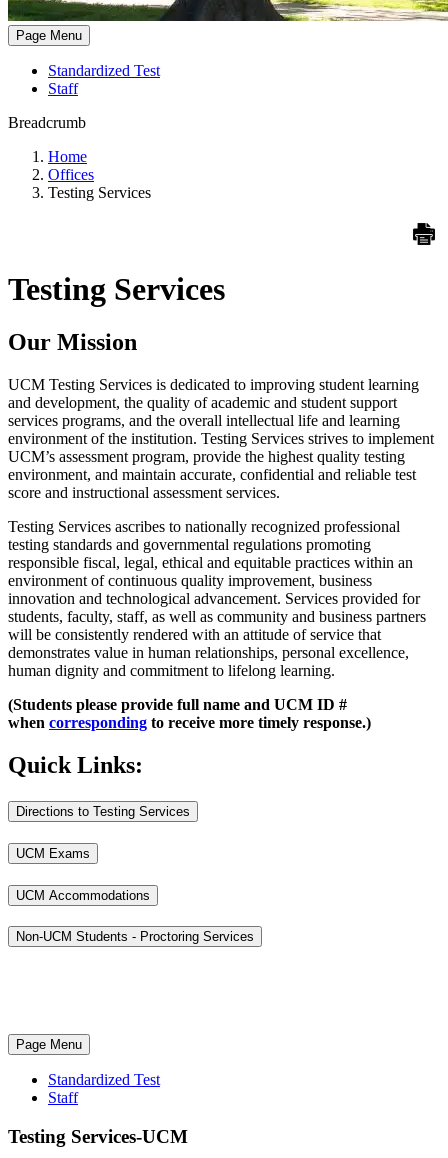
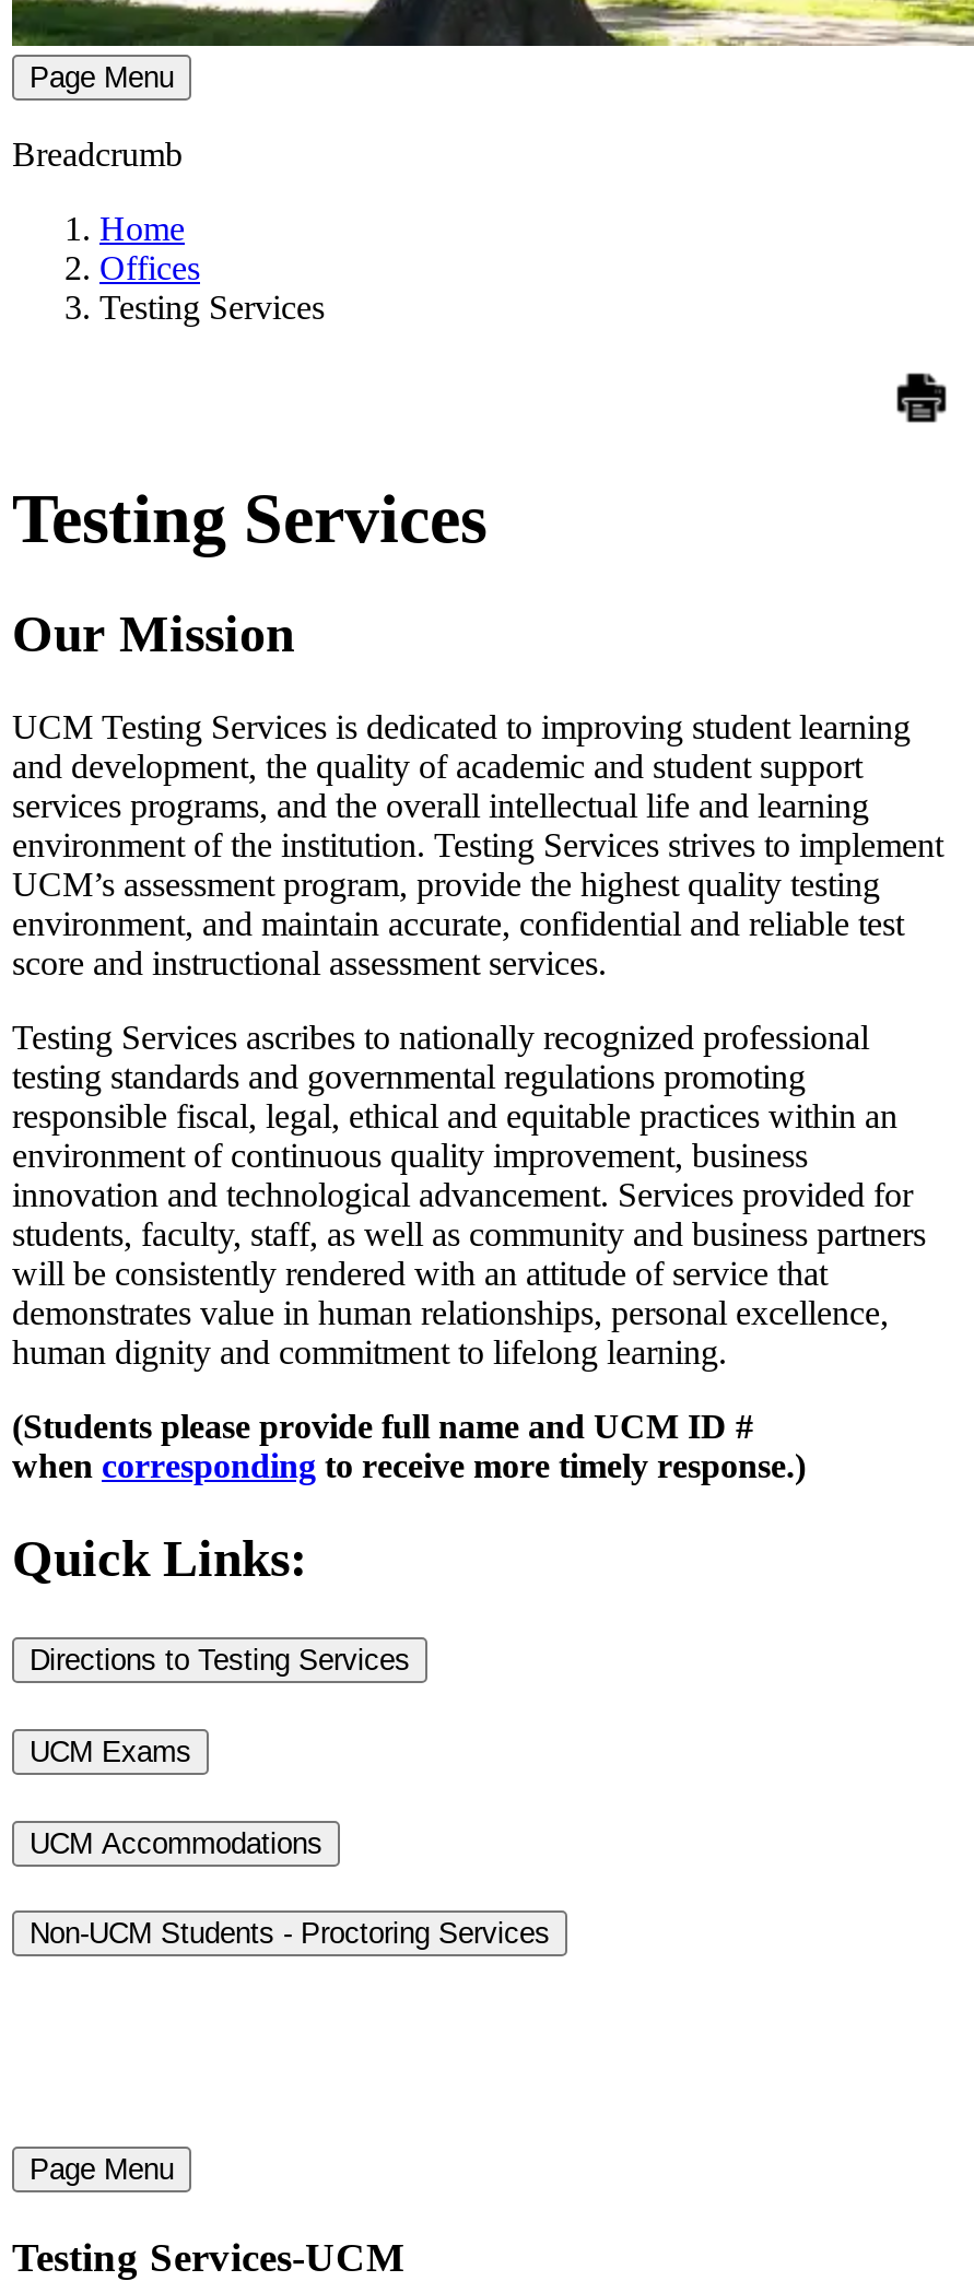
[48,62,160,97] Standardized Test | Staff -> none
[48,1071,160,1106] Standardized Test | Staff -> none

